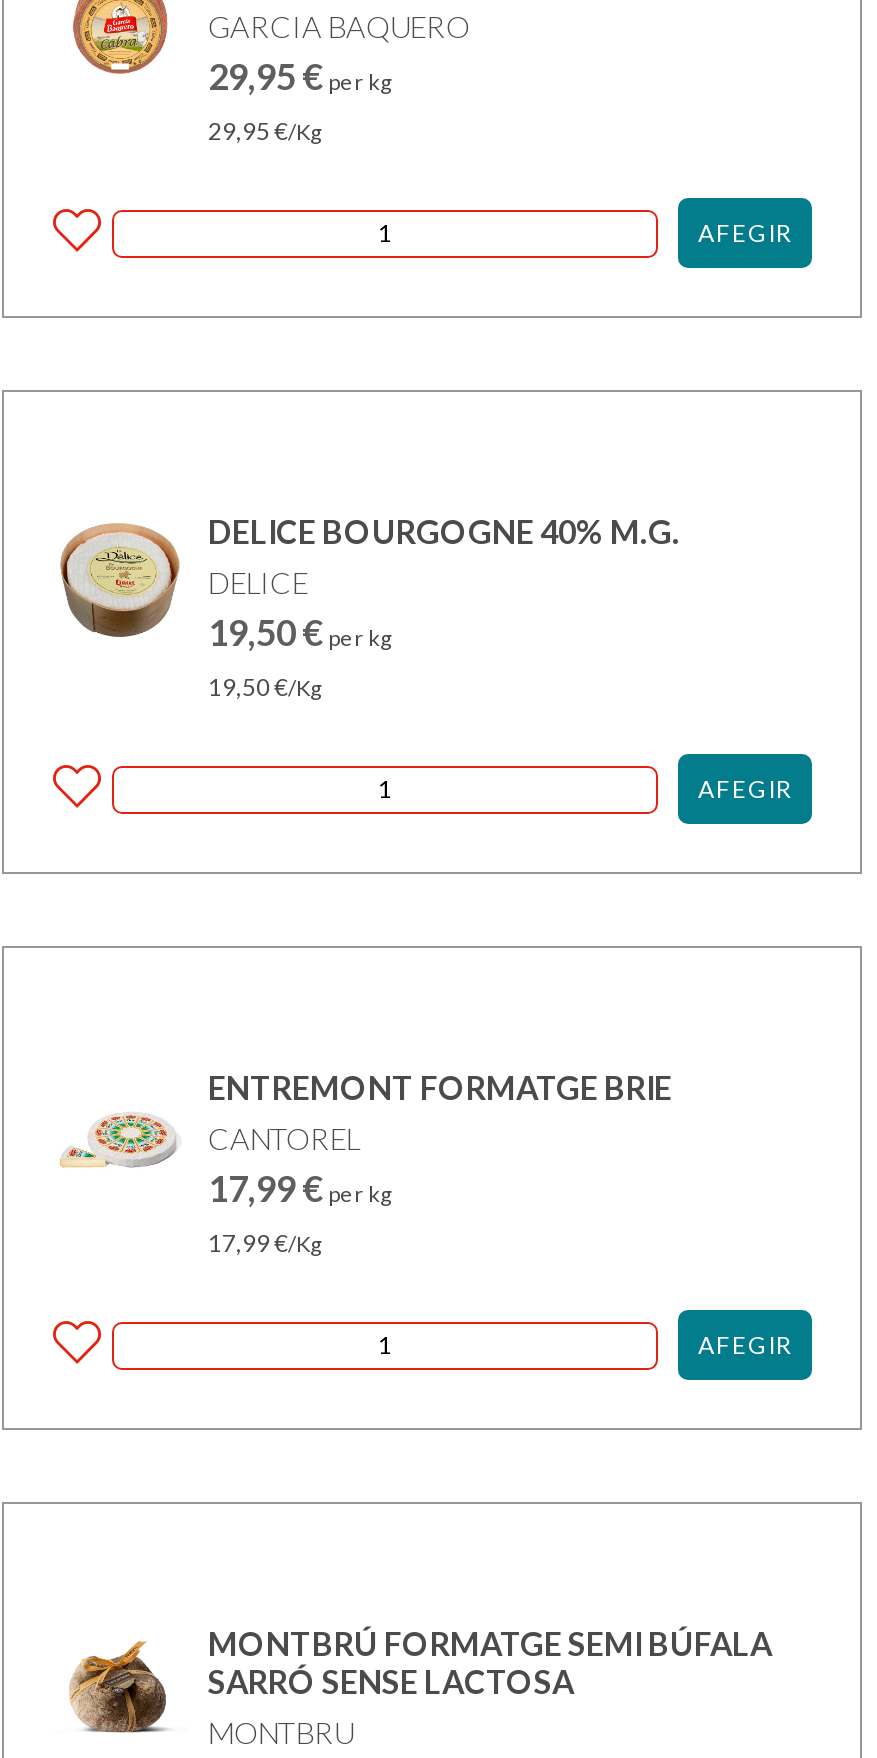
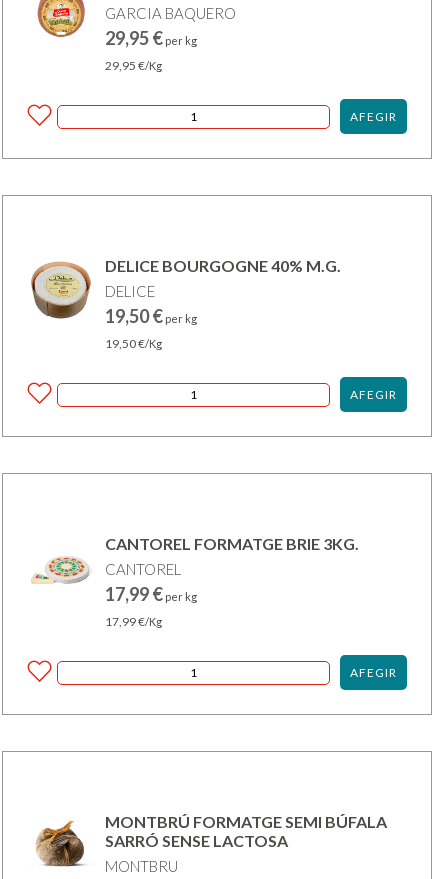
[208,1069,672,1107] ENTREMONT FORMATGE BRIE -> [105,534,359,553] CANTOREL FORMATGE BRIE 3KG.

